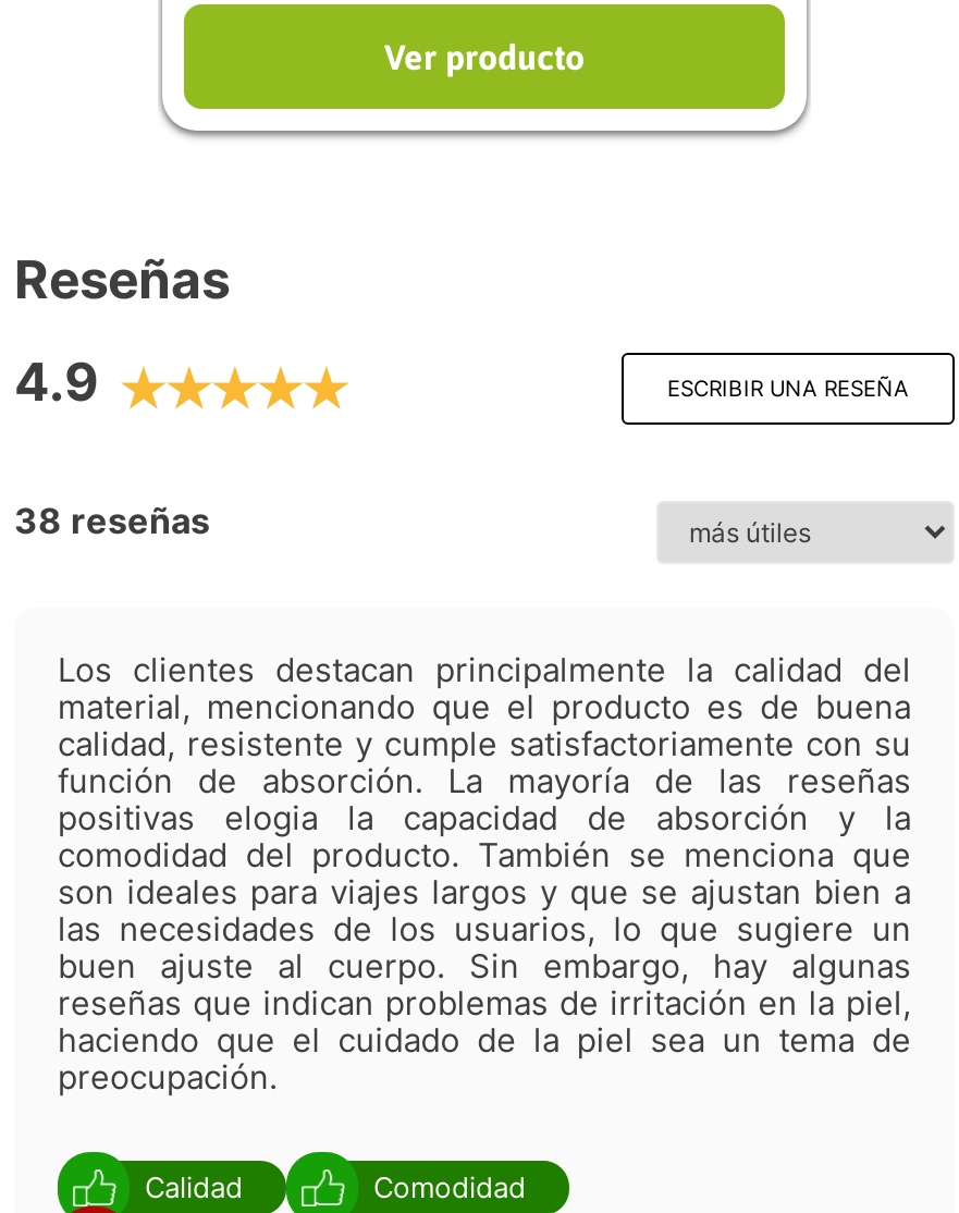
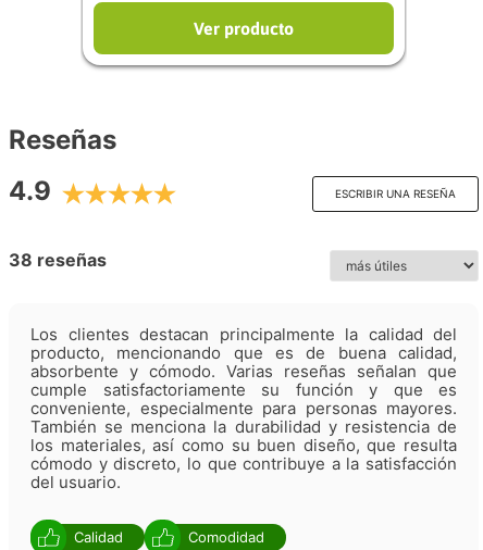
[58,686,911,1097] material, mencionando que el producto es de buena | calidad, resistente y cumple satisfactoriamente con su | función de absorción. La mayoría de las reseñas | positivas elogia la capacidad de absorción y la | comodidad del producto. También se menciona que | son ideales para viajes largos y que se ajustan bien a | las necesidades de los usuarios, lo que sugiere un | buen ajuste al cuerpo. Sin embargo, hay algunas | reseñas que indican problemas de irritación en la piel, | haciendo que el cuidado de la piel sea un tema de | preocupación. -> [30,342,457,492] producto, mencionando que es de buena calidad, | absorbente y cómodo. Varias reseñas señalan que | cumple satisfactoriamente su función y que es | conveniente, especialmente para personas mayores. | También se menciona la durabilidad y resistencia de | los materiales, así como su buen diseño, que resulta | cómodo y discreto, lo que contribuye a la satisfacción | del usuario.

